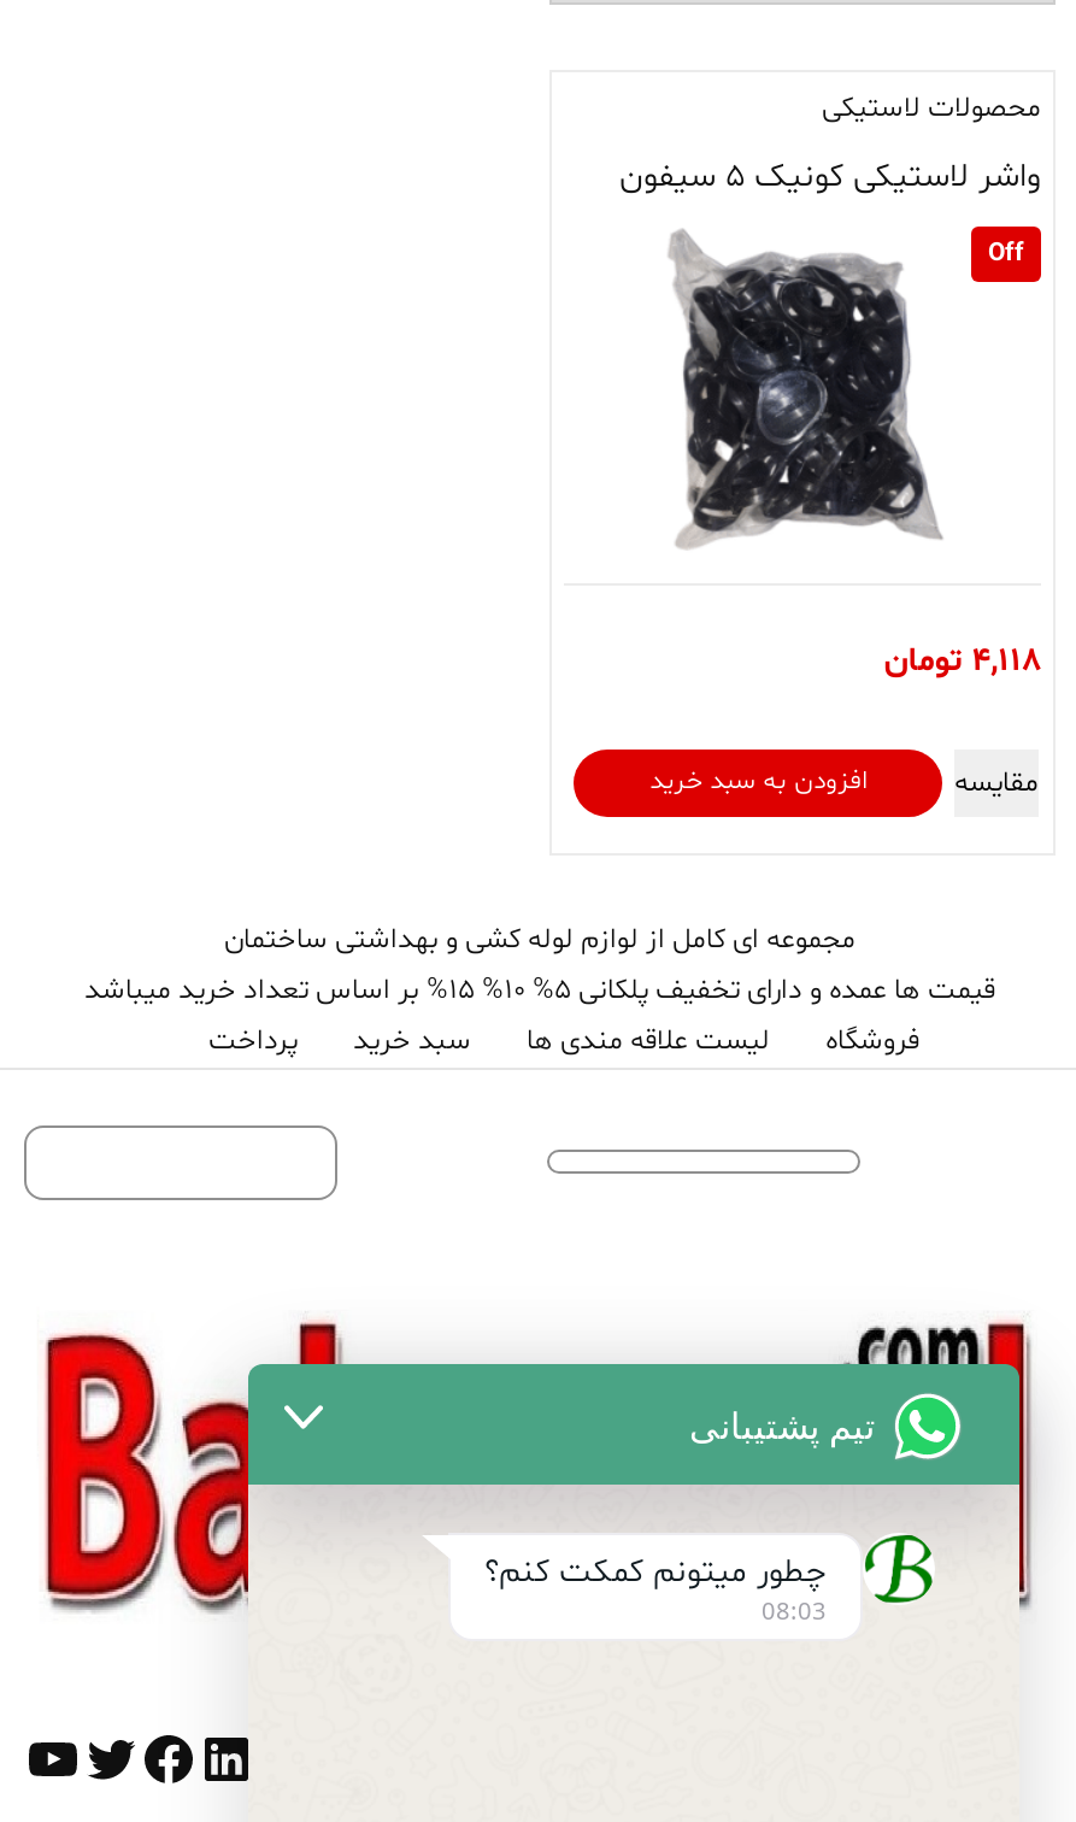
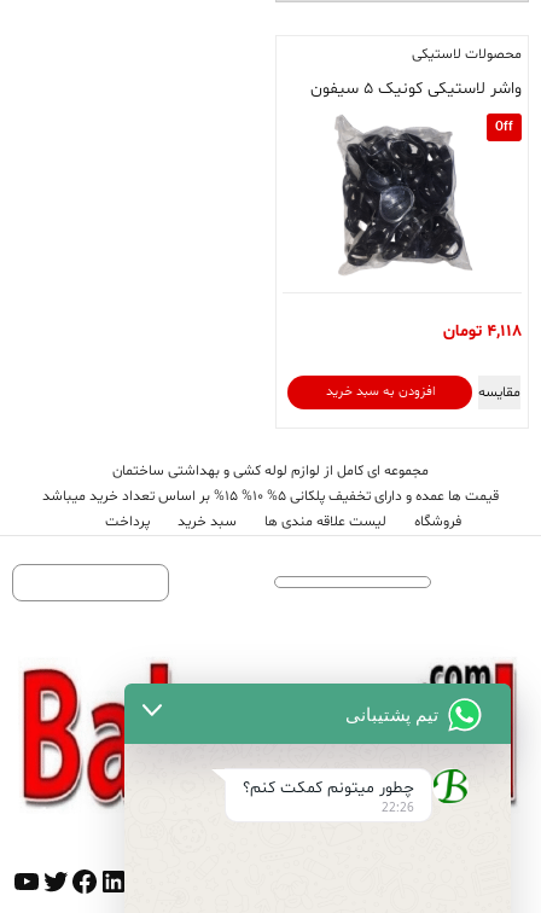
[762,1593,827,1627] 08:03 -> [382,798,414,815] 22:26

